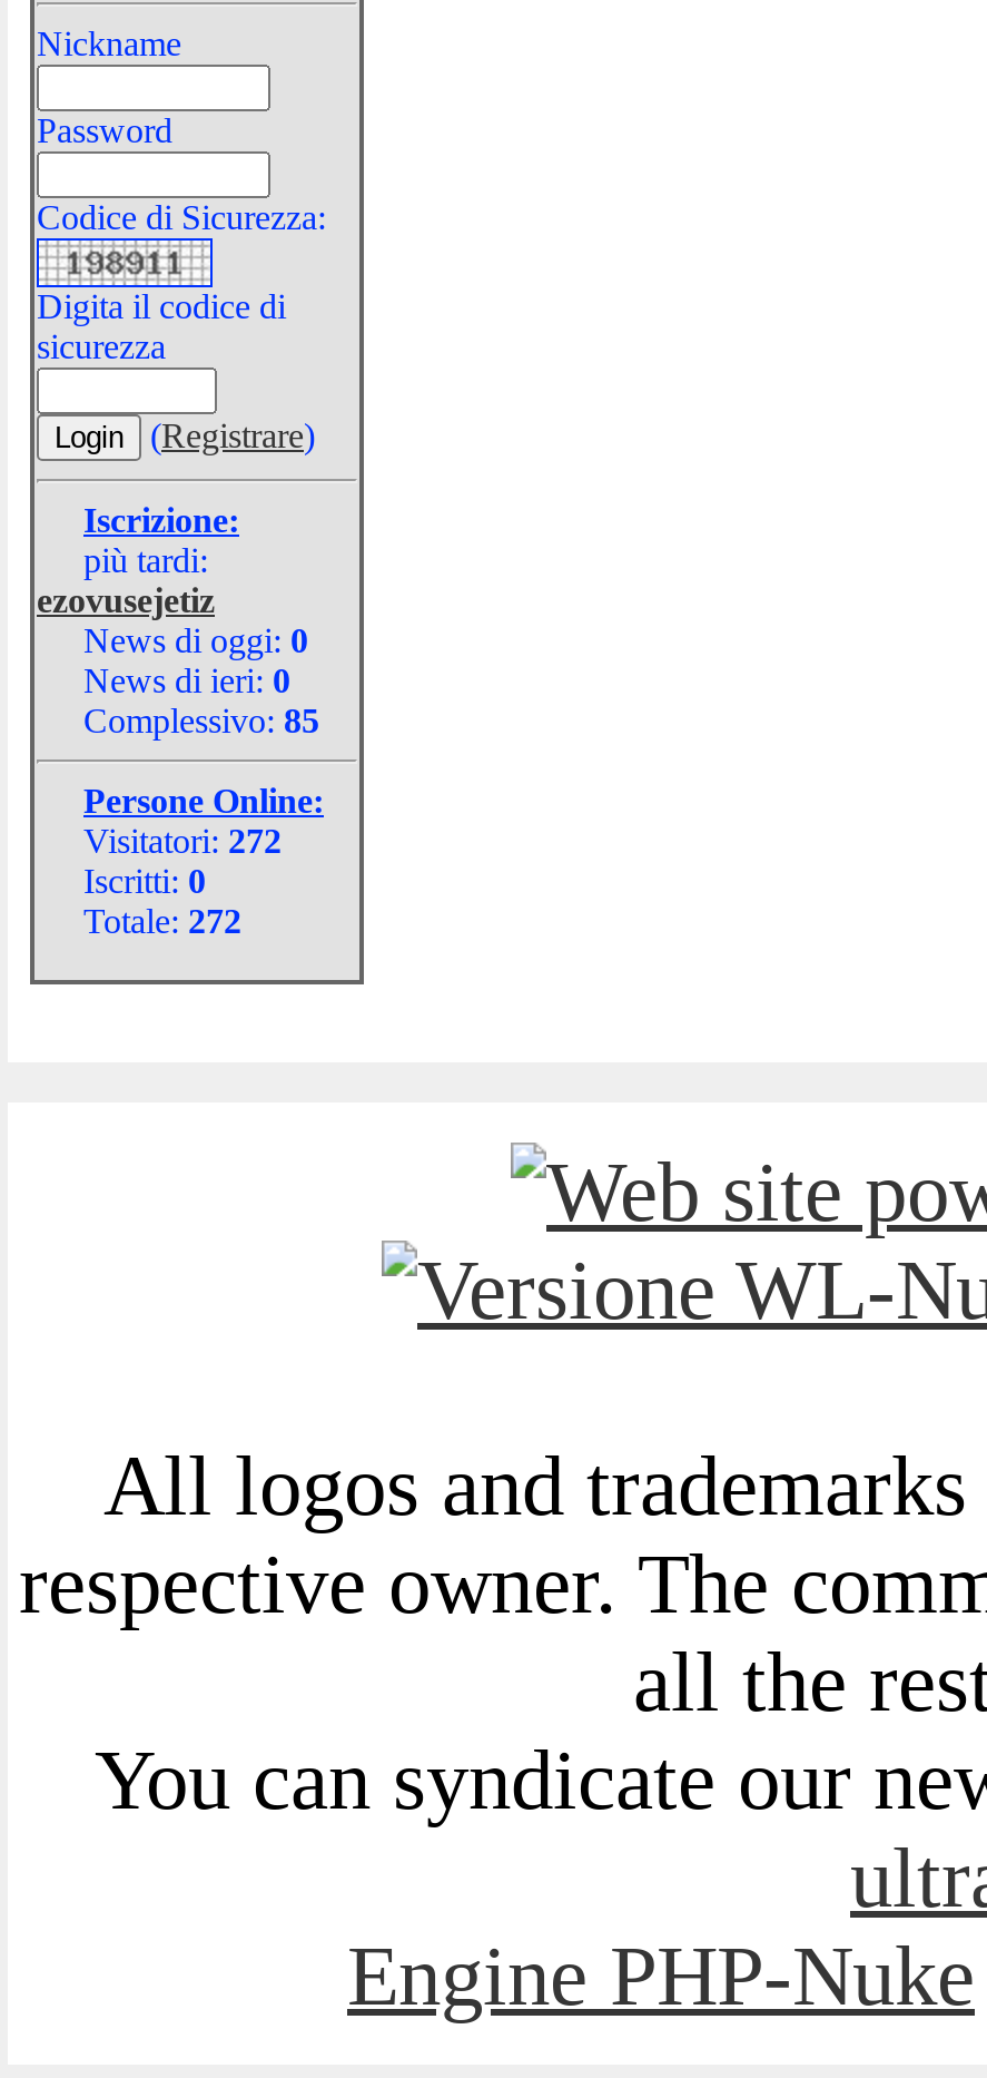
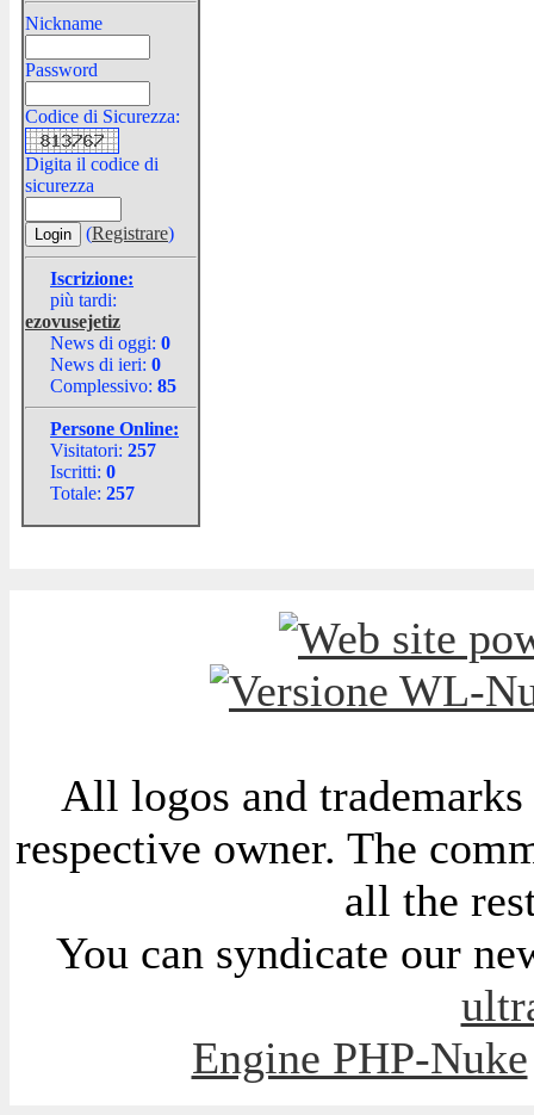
[75,822,282,860] Visitatori: 272 -> [45,440,156,460] Visitatori: 257
[75,902,241,940] Totale: 272 -> [45,483,135,503] Totale: 257

